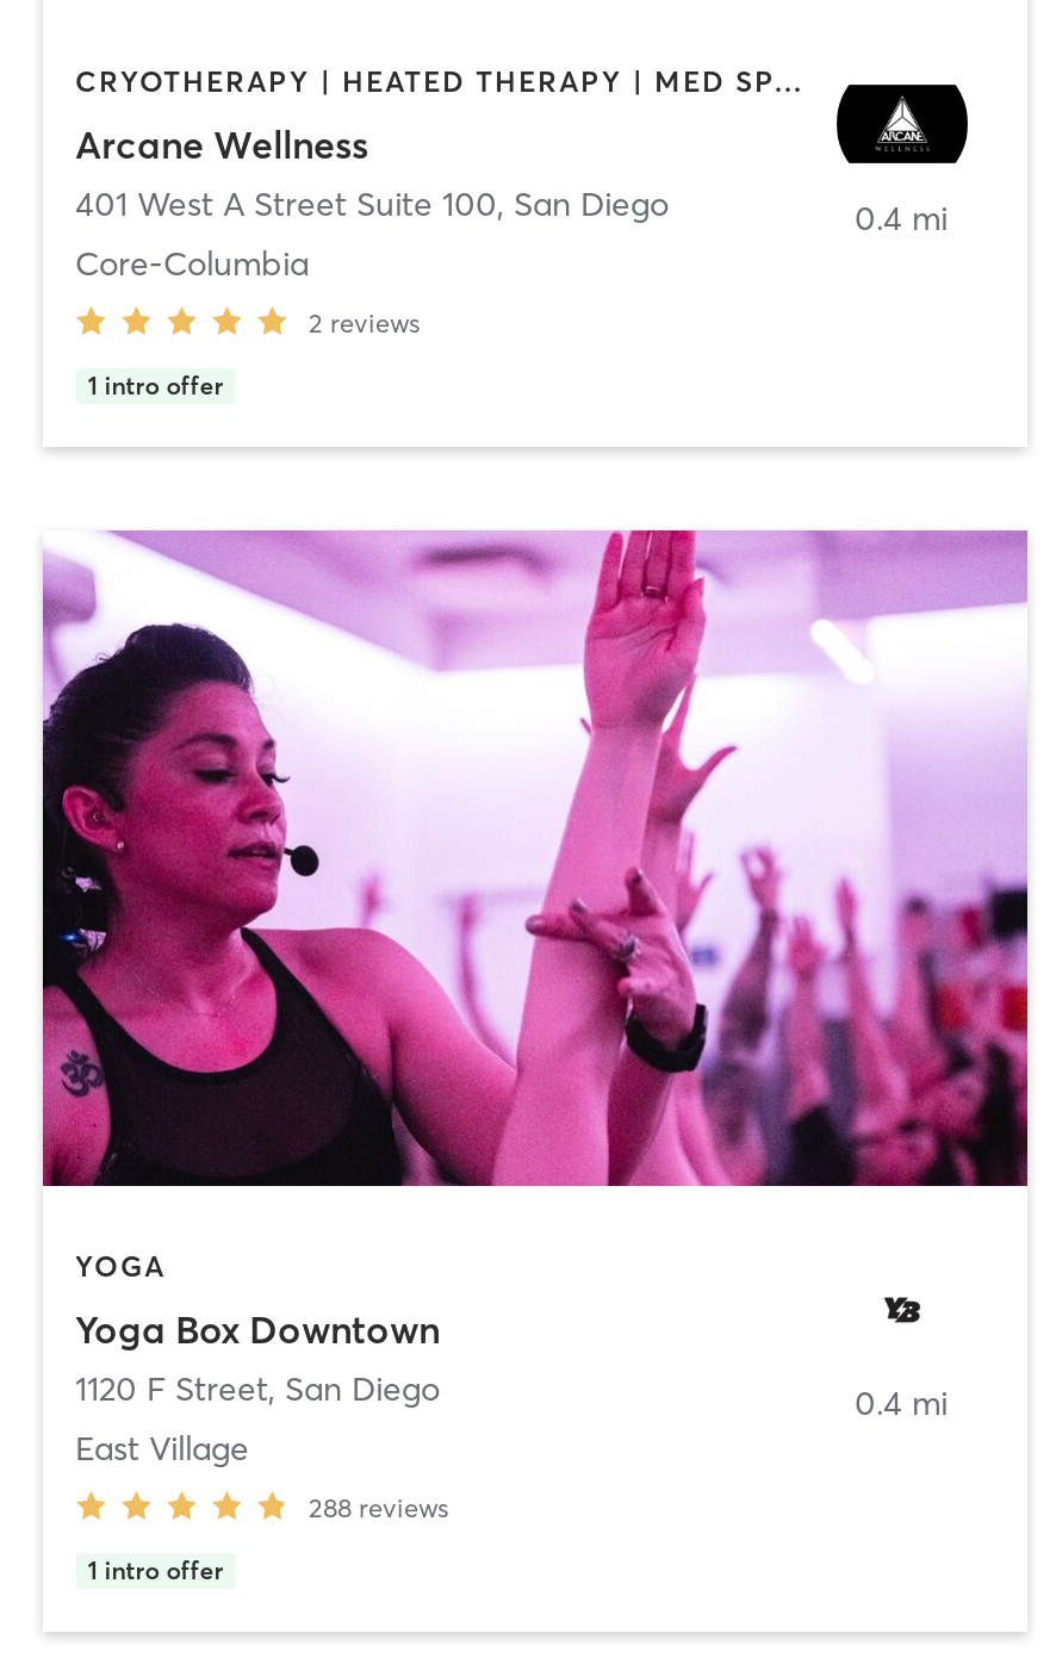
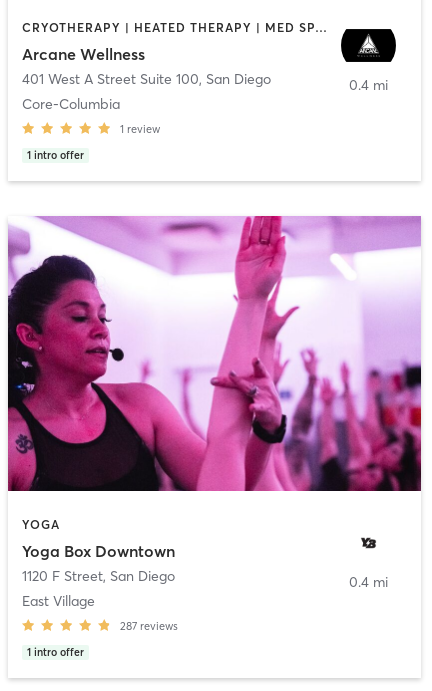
[309,305,421,339] 2 reviews -> [119,122,159,136] 1 review
[309,1491,449,1525] 288 reviews -> [119,619,177,633] 287 reviews

